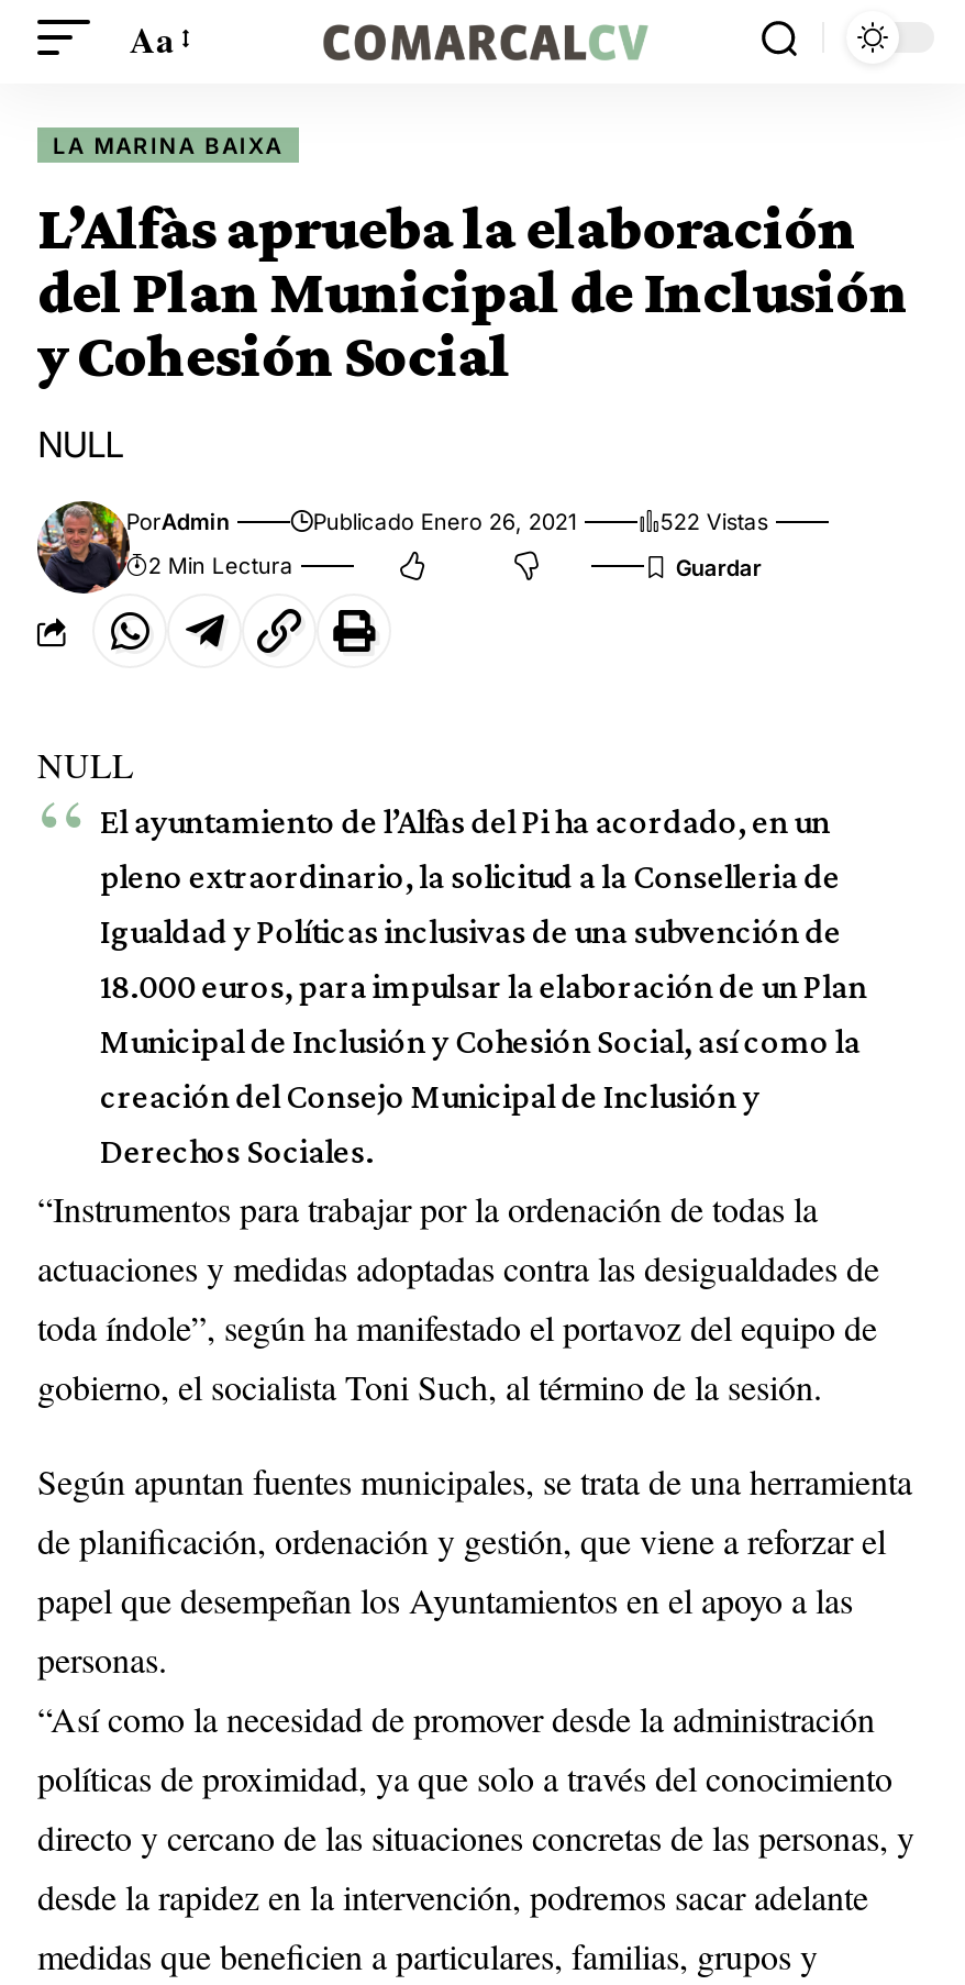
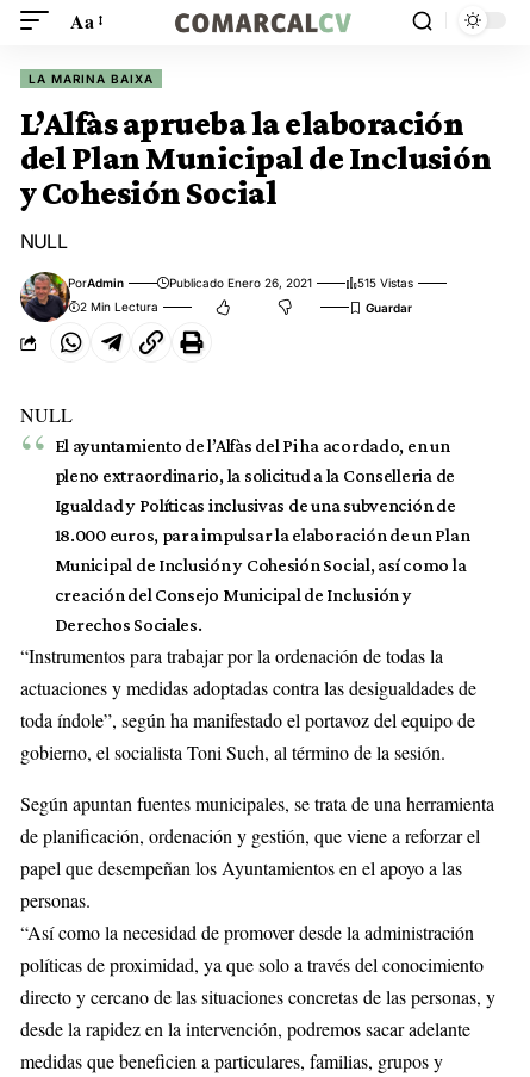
[660,508,768,534] 522 Vistas -> [358,276,414,290] 515 Vistas

